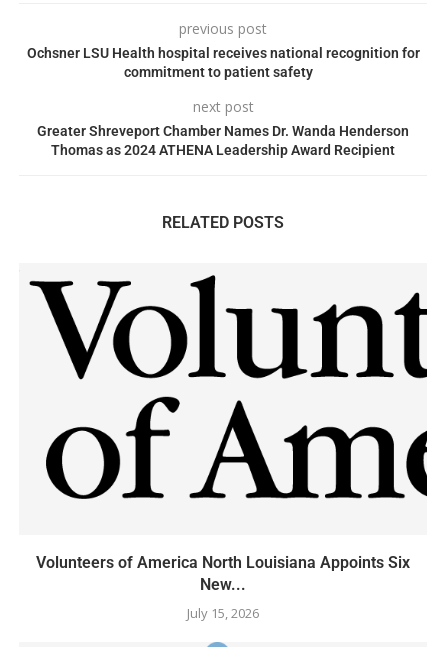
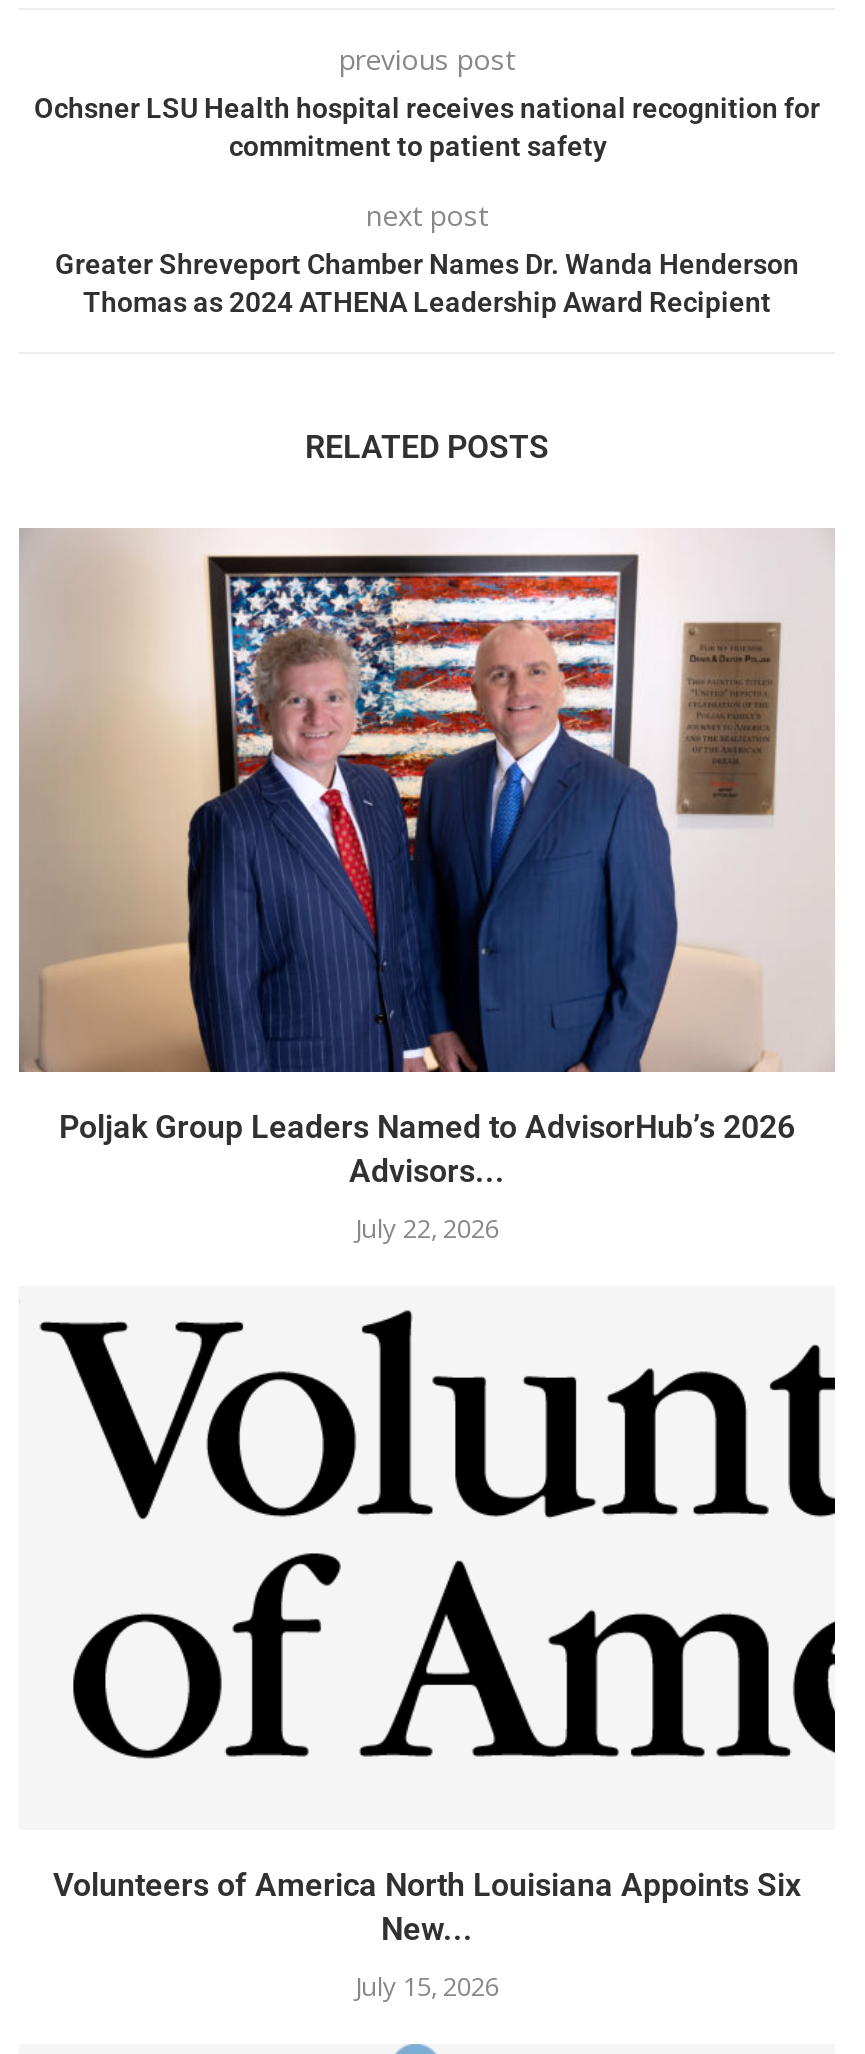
none -> [17,528,835,1246] [image] | Poljak Group Leaders Named to AdvisorHub’s 2026 | Advisors... | July 22, 2026

